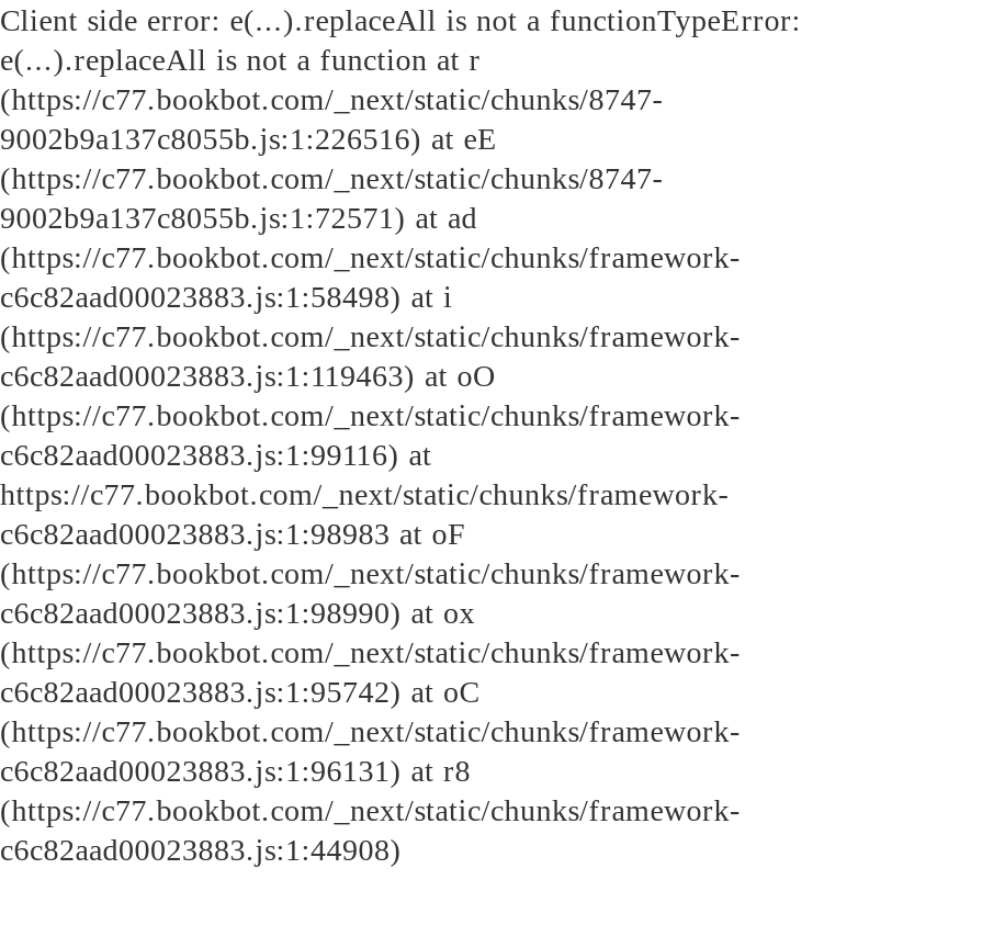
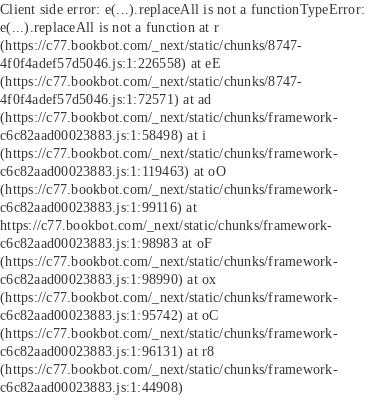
[0,121,498,156] 9002b9a137c8055b.js:1:226516) at eE -> [0,55,221,71] 4f0f4adef57d5046.js:1:226558) at eE
[0,200,477,235] 9002b9a137c8055b.js:1:72571) at ad -> [0,91,211,107] 4f0f4adef57d5046.js:1:72571) at ad

